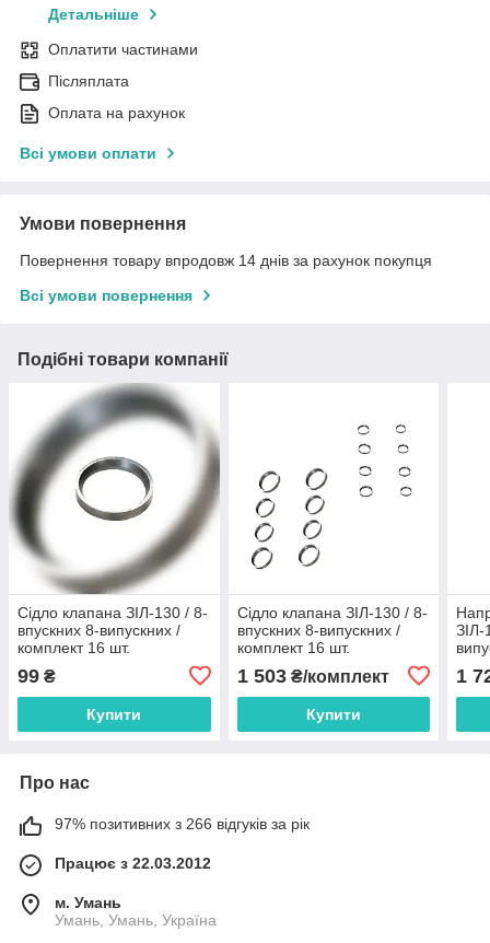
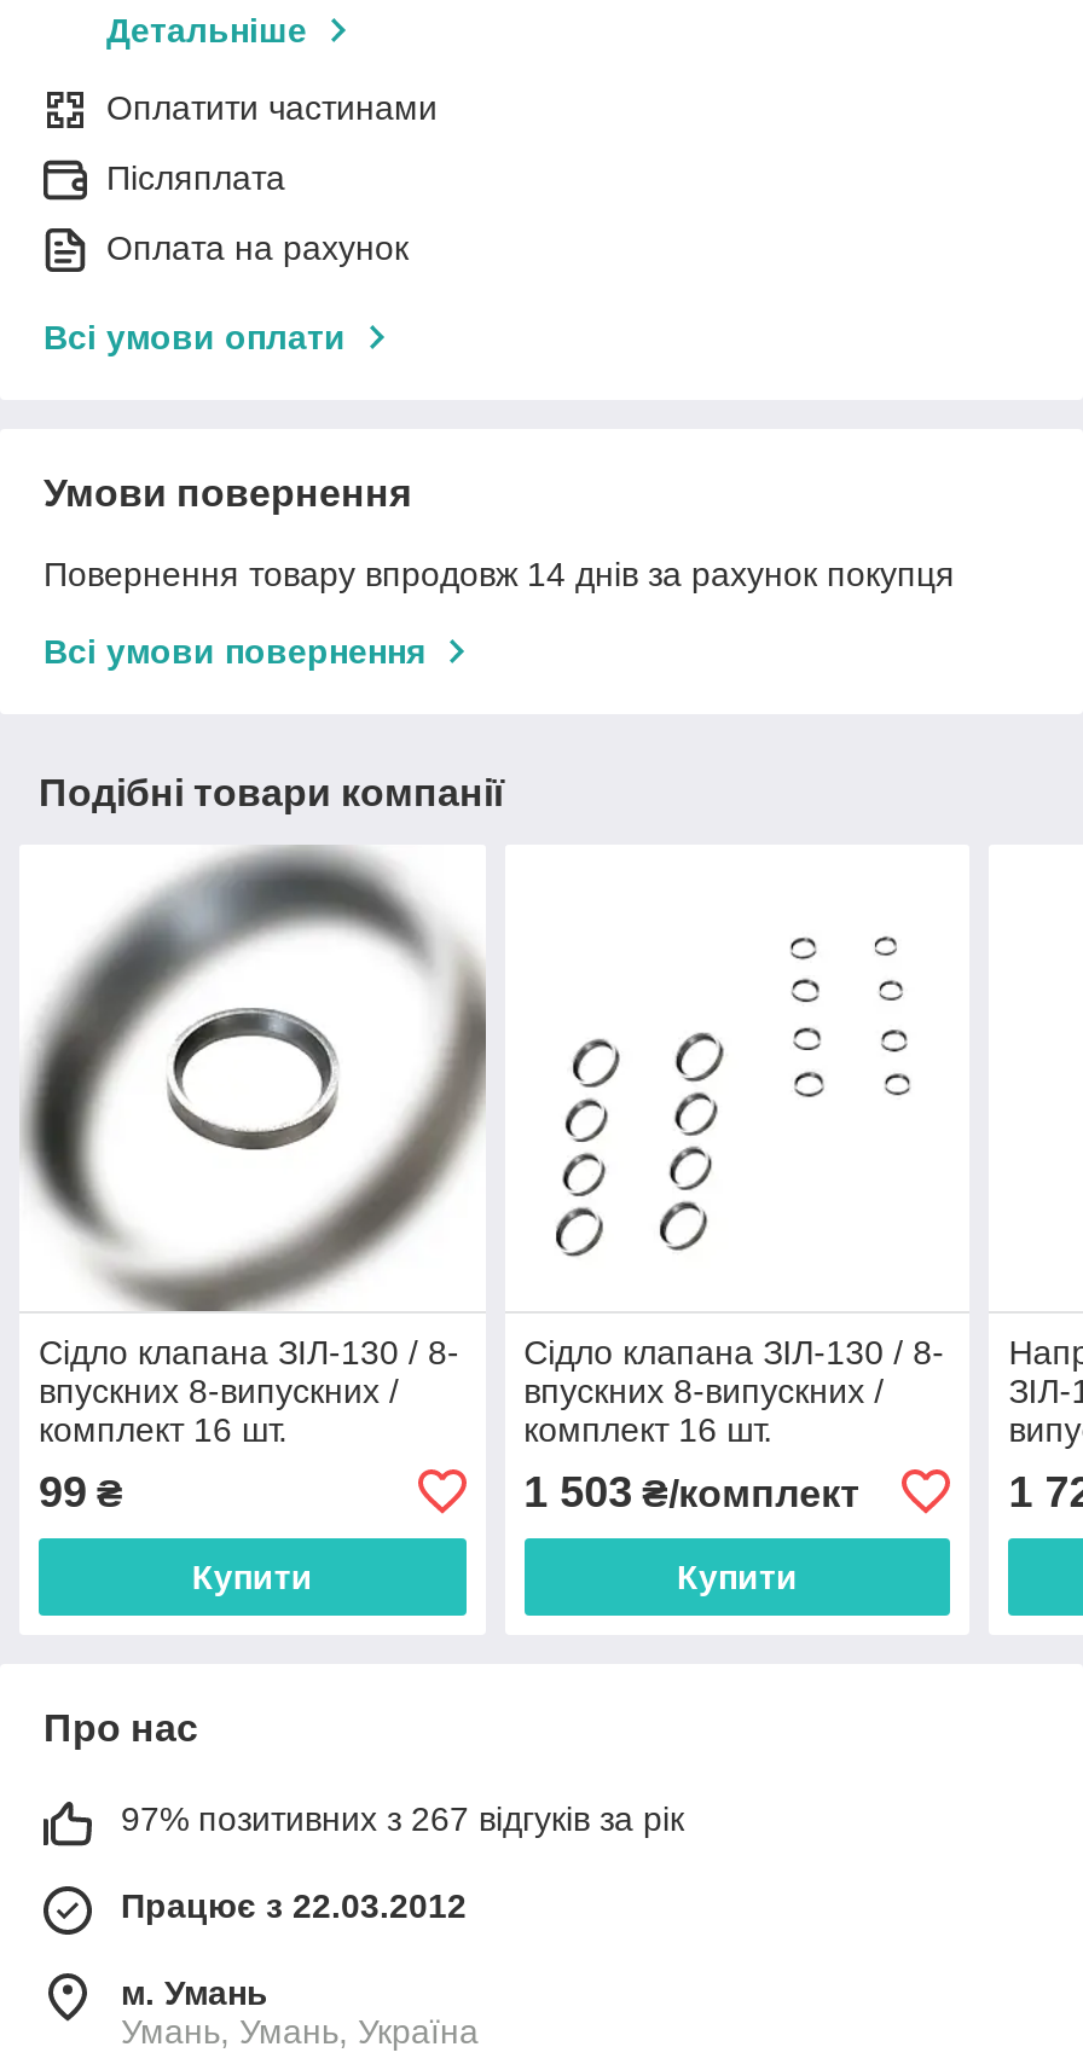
[55,815,310,832] 97% позитивних з 266 відгуків за рік -> [121,1799,684,1838] 97% позитивних з 267 відгуків за рік

